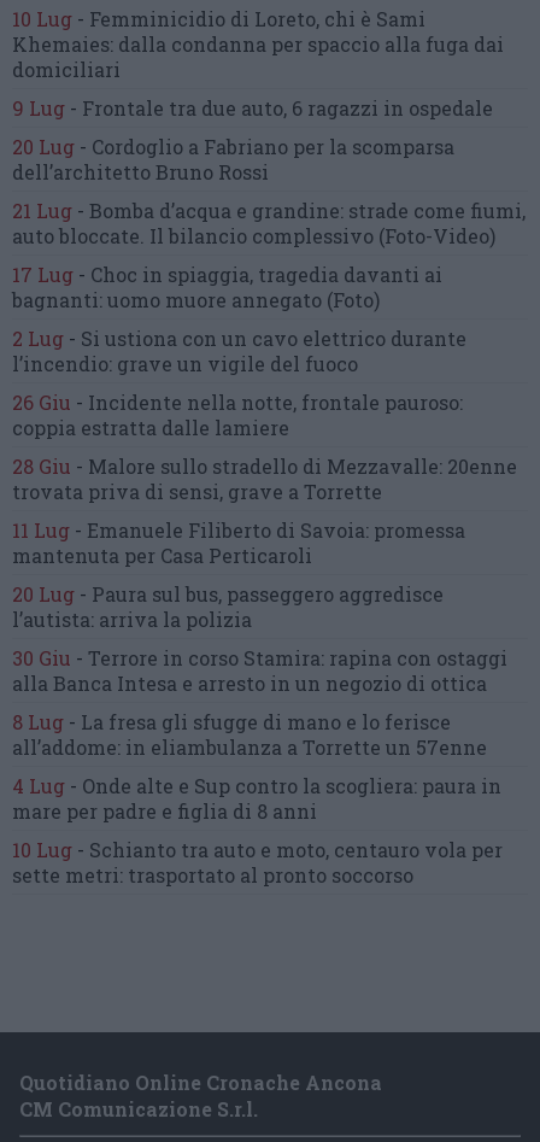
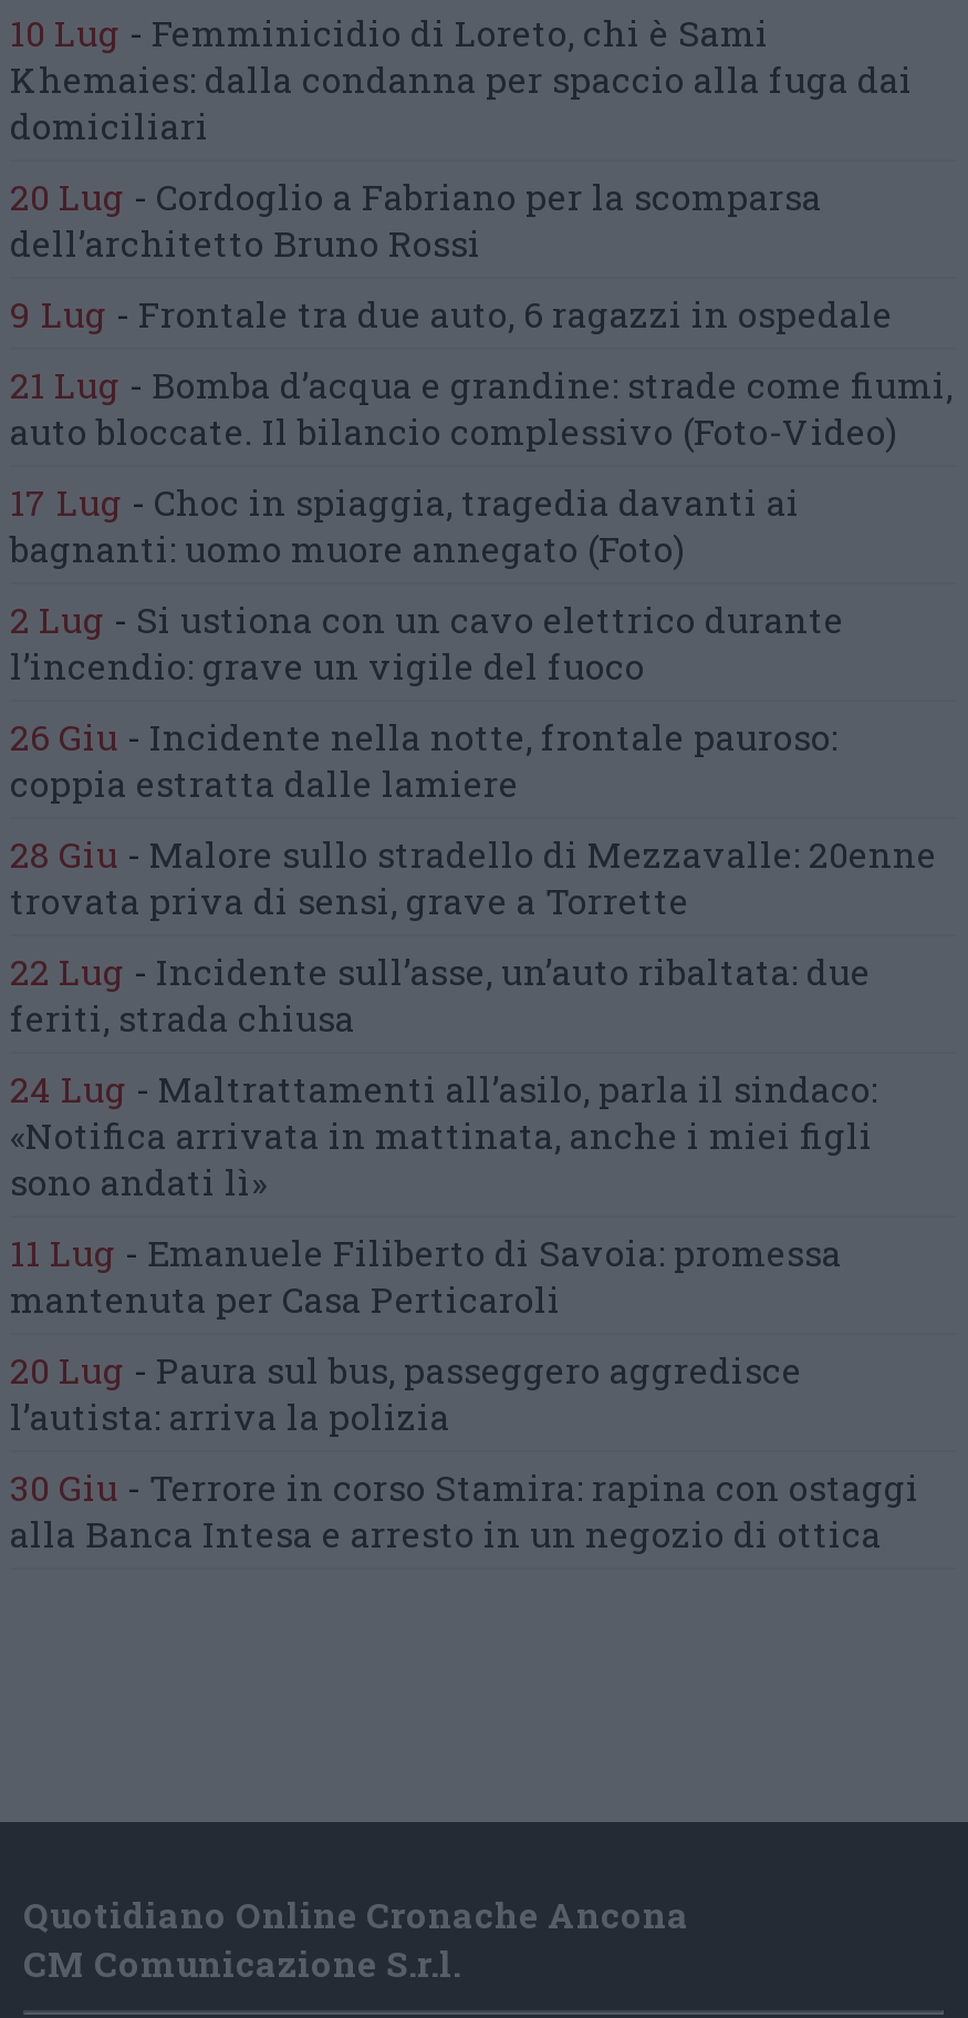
moved [12,96,493,121] -> [10,291,893,337]: 9 Lug - Frontale tra due auto, 6 ragazzi in ospedale
none -> [10,948,877,1205] 22 Lug - Incidente sull’asse, un’auto ribaltata: due | feriti, strada chiusa | 24 Lug - Maltrattamenti all’asilo, parla il sindaco: | «Notifica arrivata in mattinata, anche i miei figli | sono andati lì»
moved [12,518,507,696] -> [10,1229,919,1557]: 11 Lug - Emanuele Filiberto di Savoia: promessa | mantenuta per Casa Perticaroli | 20 Lug - Paura sul bus, passeggero aggredisce | l’autista: arriva la polizia | 30 Giu - Terrore in corso Stamira: rapina con ostaggi | alla Banca Intesa e arresto in un negozio di ottica
[12,709,503,888] 8 Lug - La fresa gli sfugge di mano e lo ferisce | all’addome: in eliambulanza a Torrette un 57enne | 4 Lug - Onde alte e Sup contro la scogliera: paura in | mare per padre e figlia di 8 anni | 10 Lug - Schianto tra auto e moto, centauro vola per | sette metri: trasportato al pronto soccorso -> none

